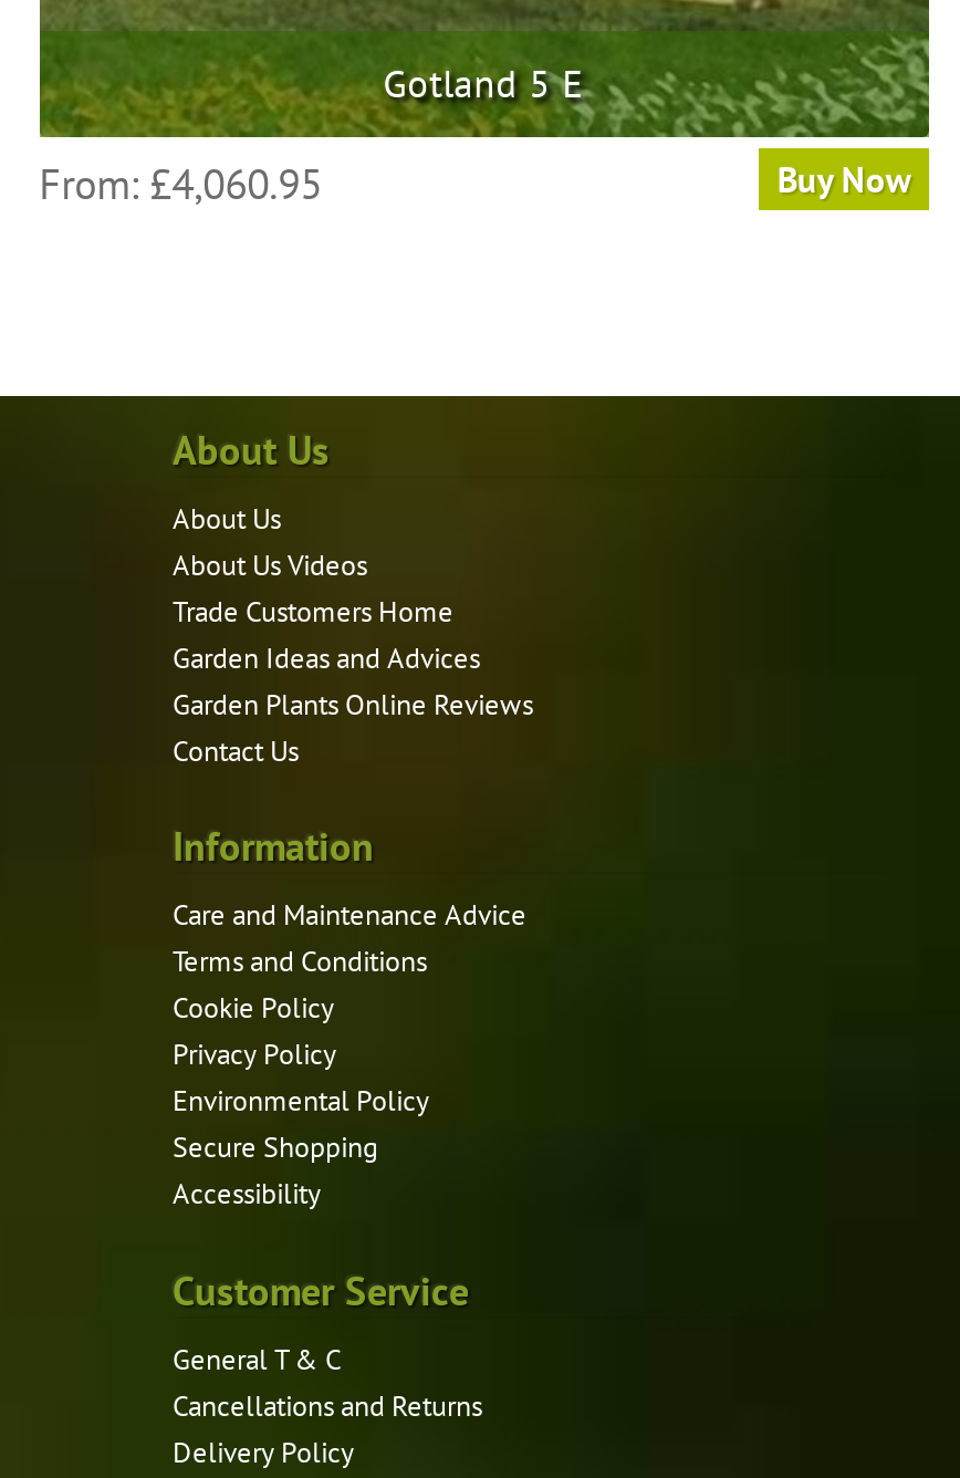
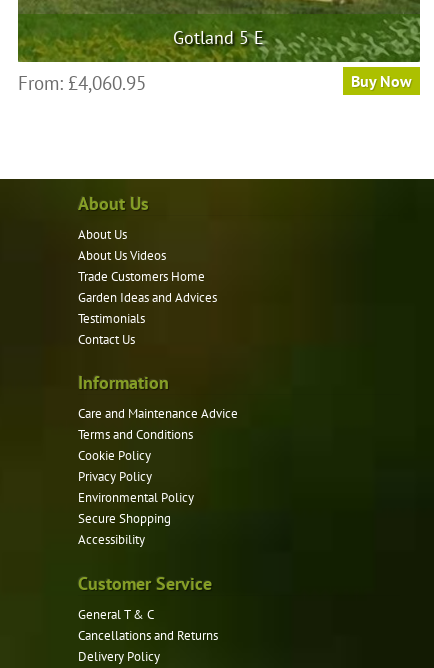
[173,687,533,724] Garden Plants Online Reviews -> [78,310,145,327] Testimonials

